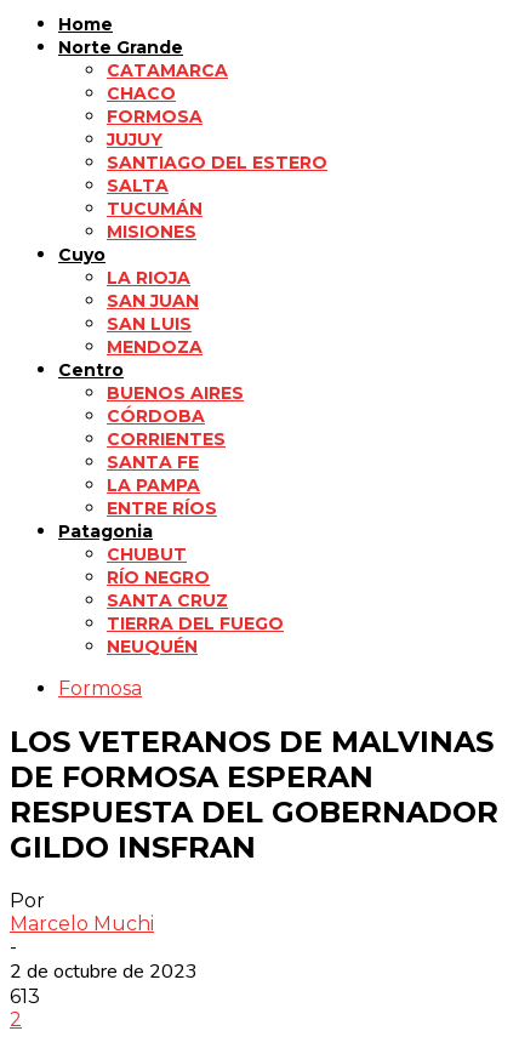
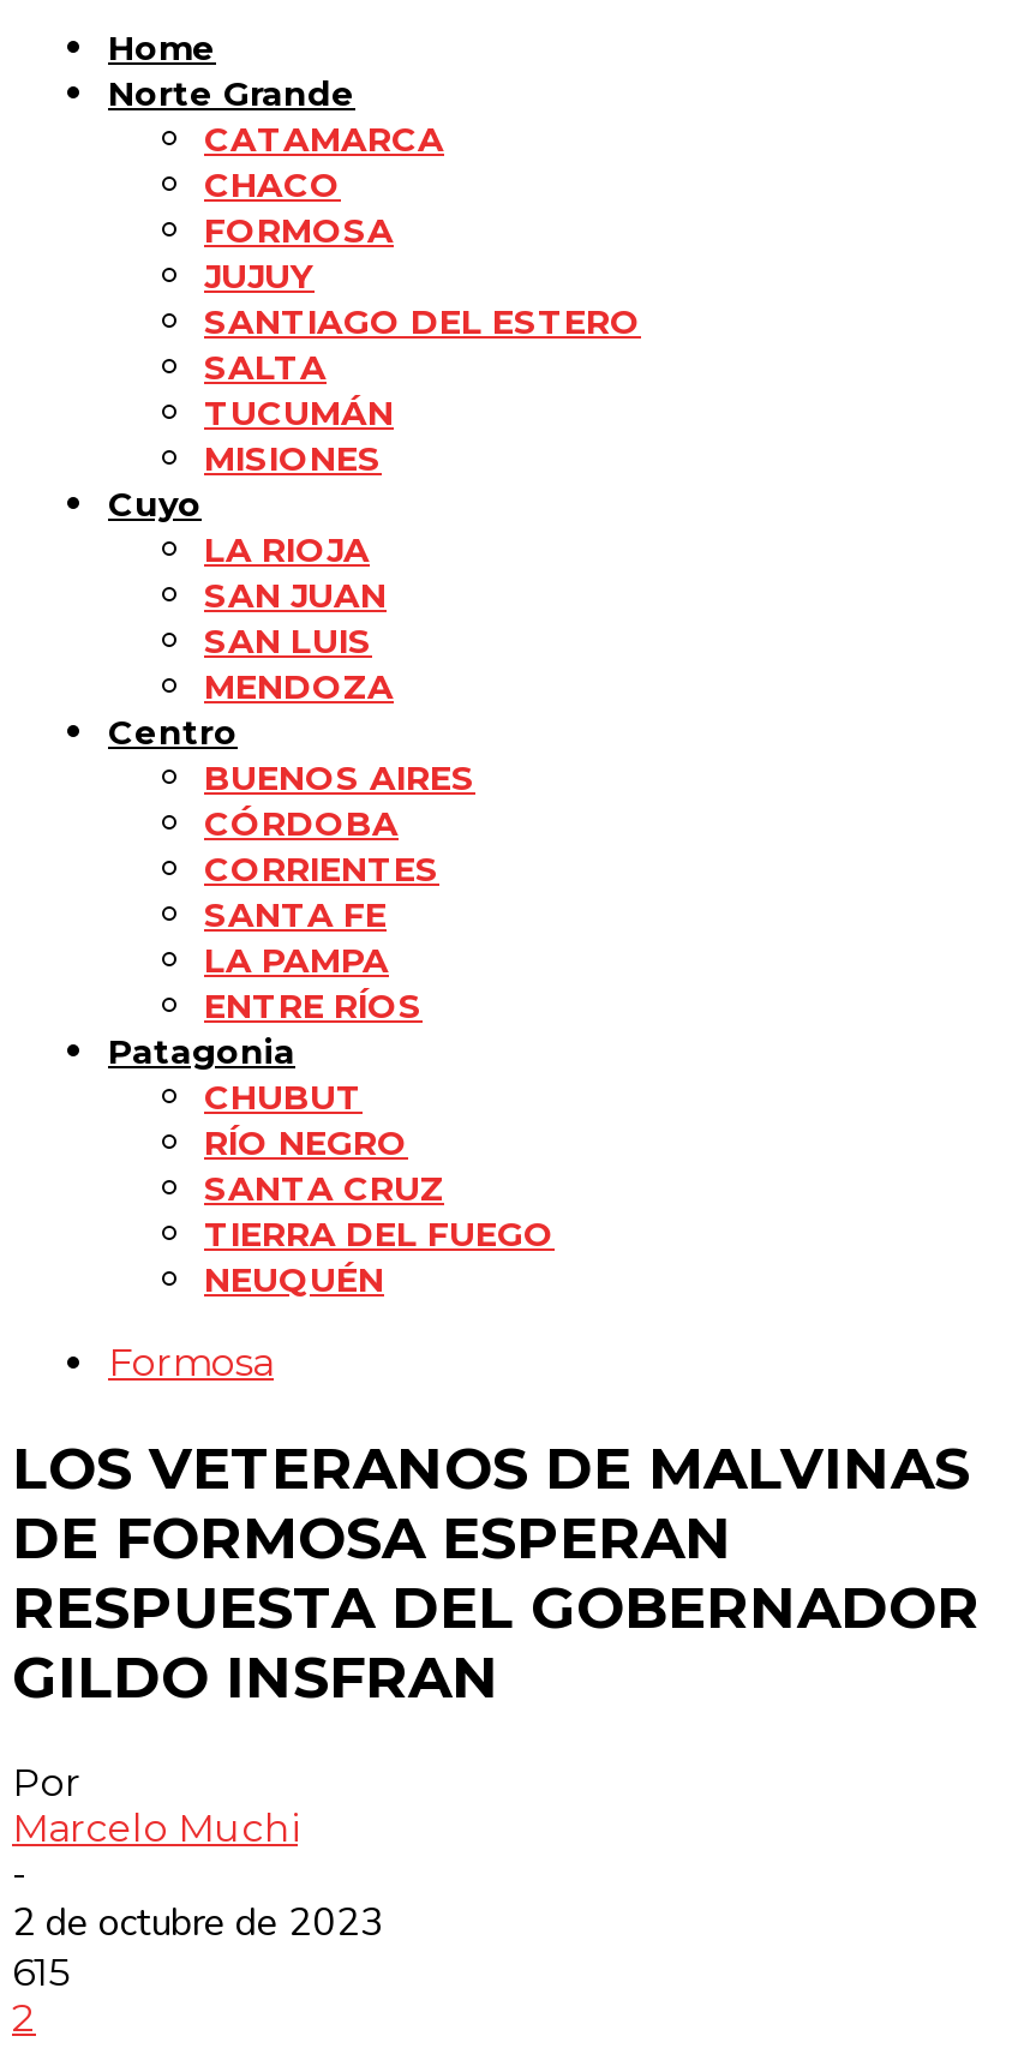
[10,985,40,1008] 613 -> [12,1949,70,1995] 615

